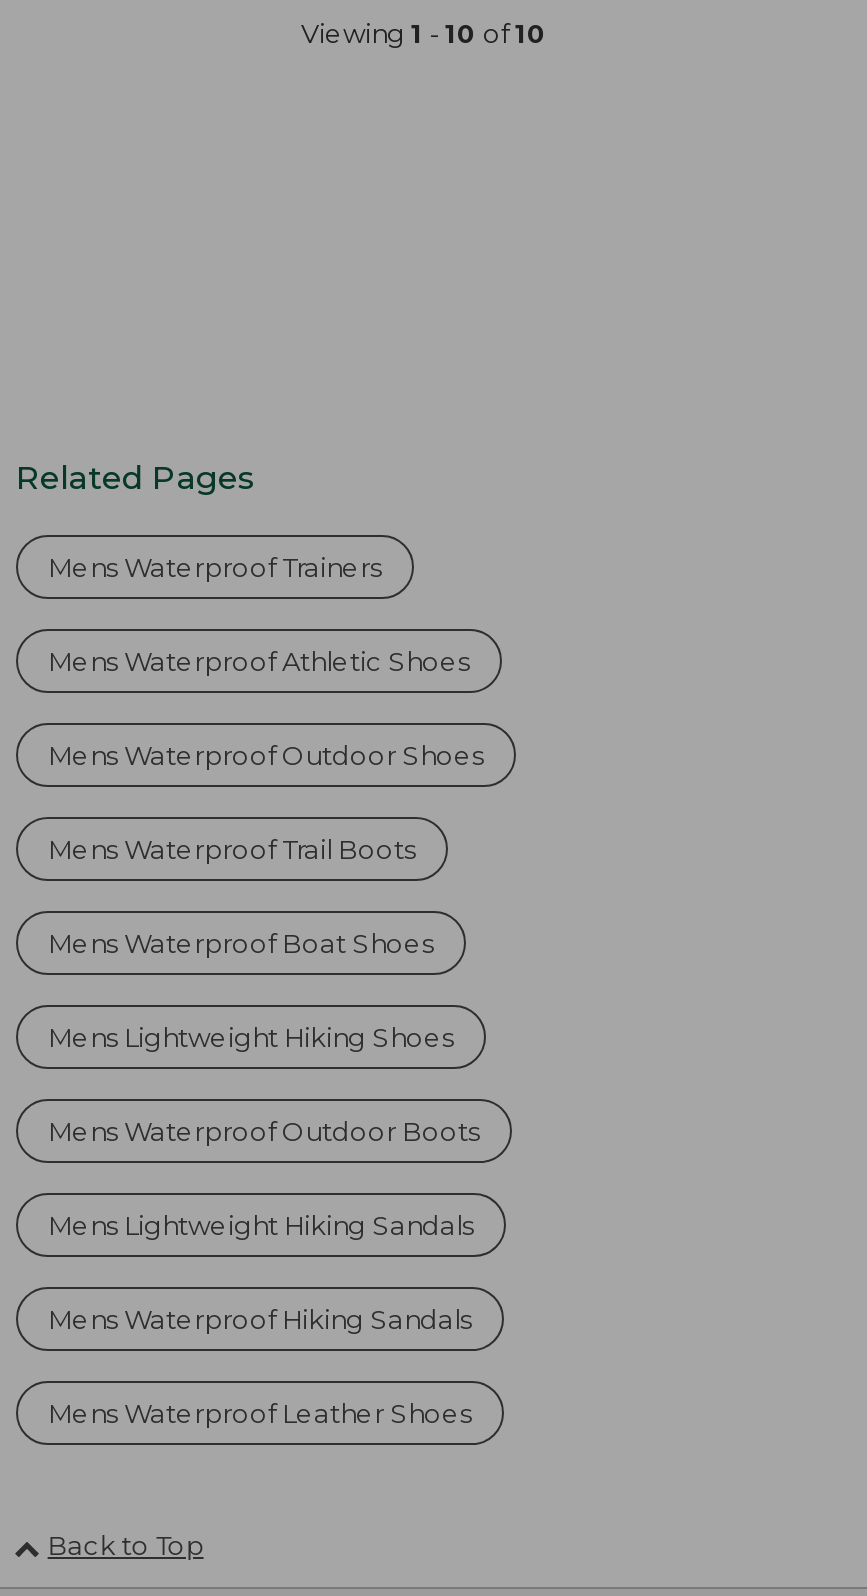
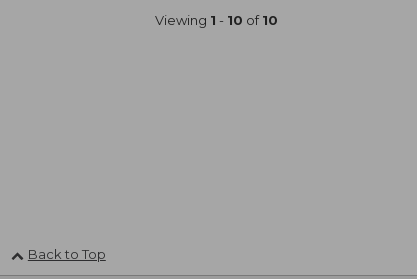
[16,459,484,1429] Related Pages | Mens Waterproof Trainers | Mens Waterproof Athletic Shoes | Mens Waterproof Outdoor Shoes | Mens Waterproof Trail Boots | Mens Waterproof Boat Shoes | Mens Lightweight Hiking Shoes | Mens Waterproof Outdoor Boots | Mens Lightweight Hiking Sandals | Mens Waterproof Hiking Sandals | Mens Waterproof Leather Shoes -> none

